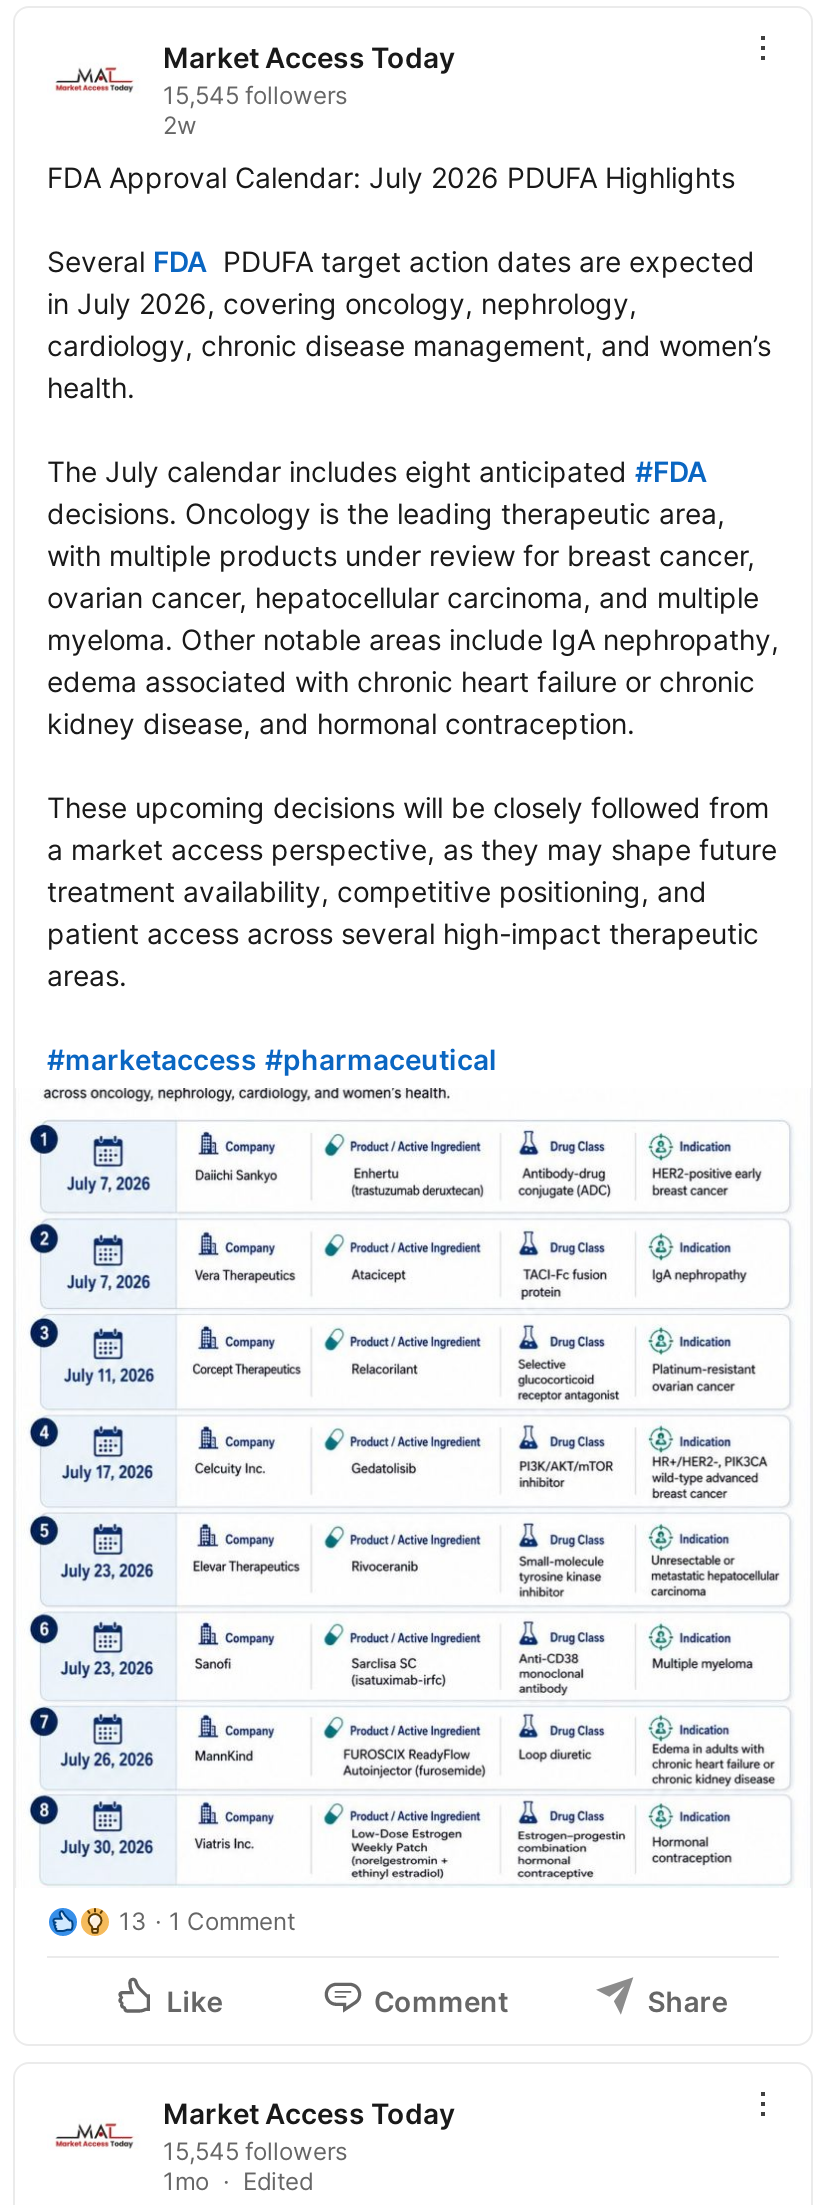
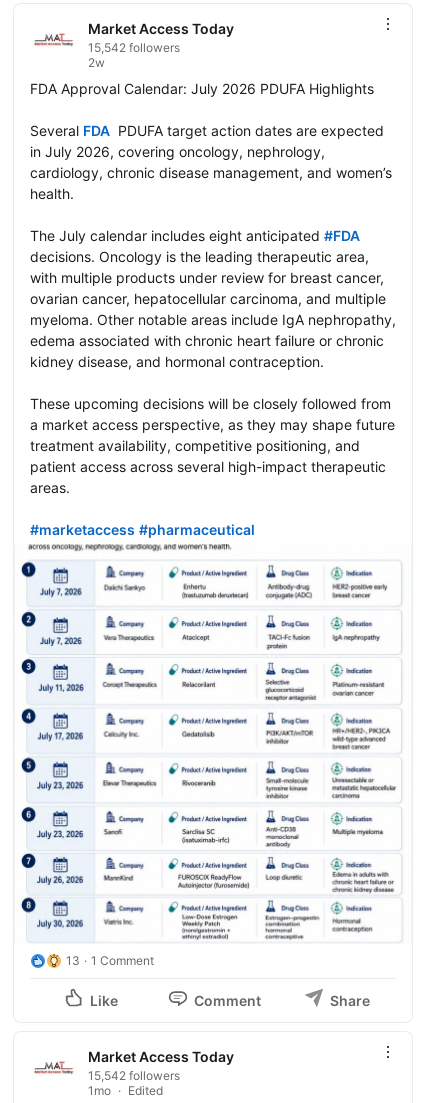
[163,80,347,110] 15,545 followers -> [88,40,180,55] 15,542 followers
[163,2136,347,2166] 15,545 followers -> [88,1068,180,1083] 15,542 followers

